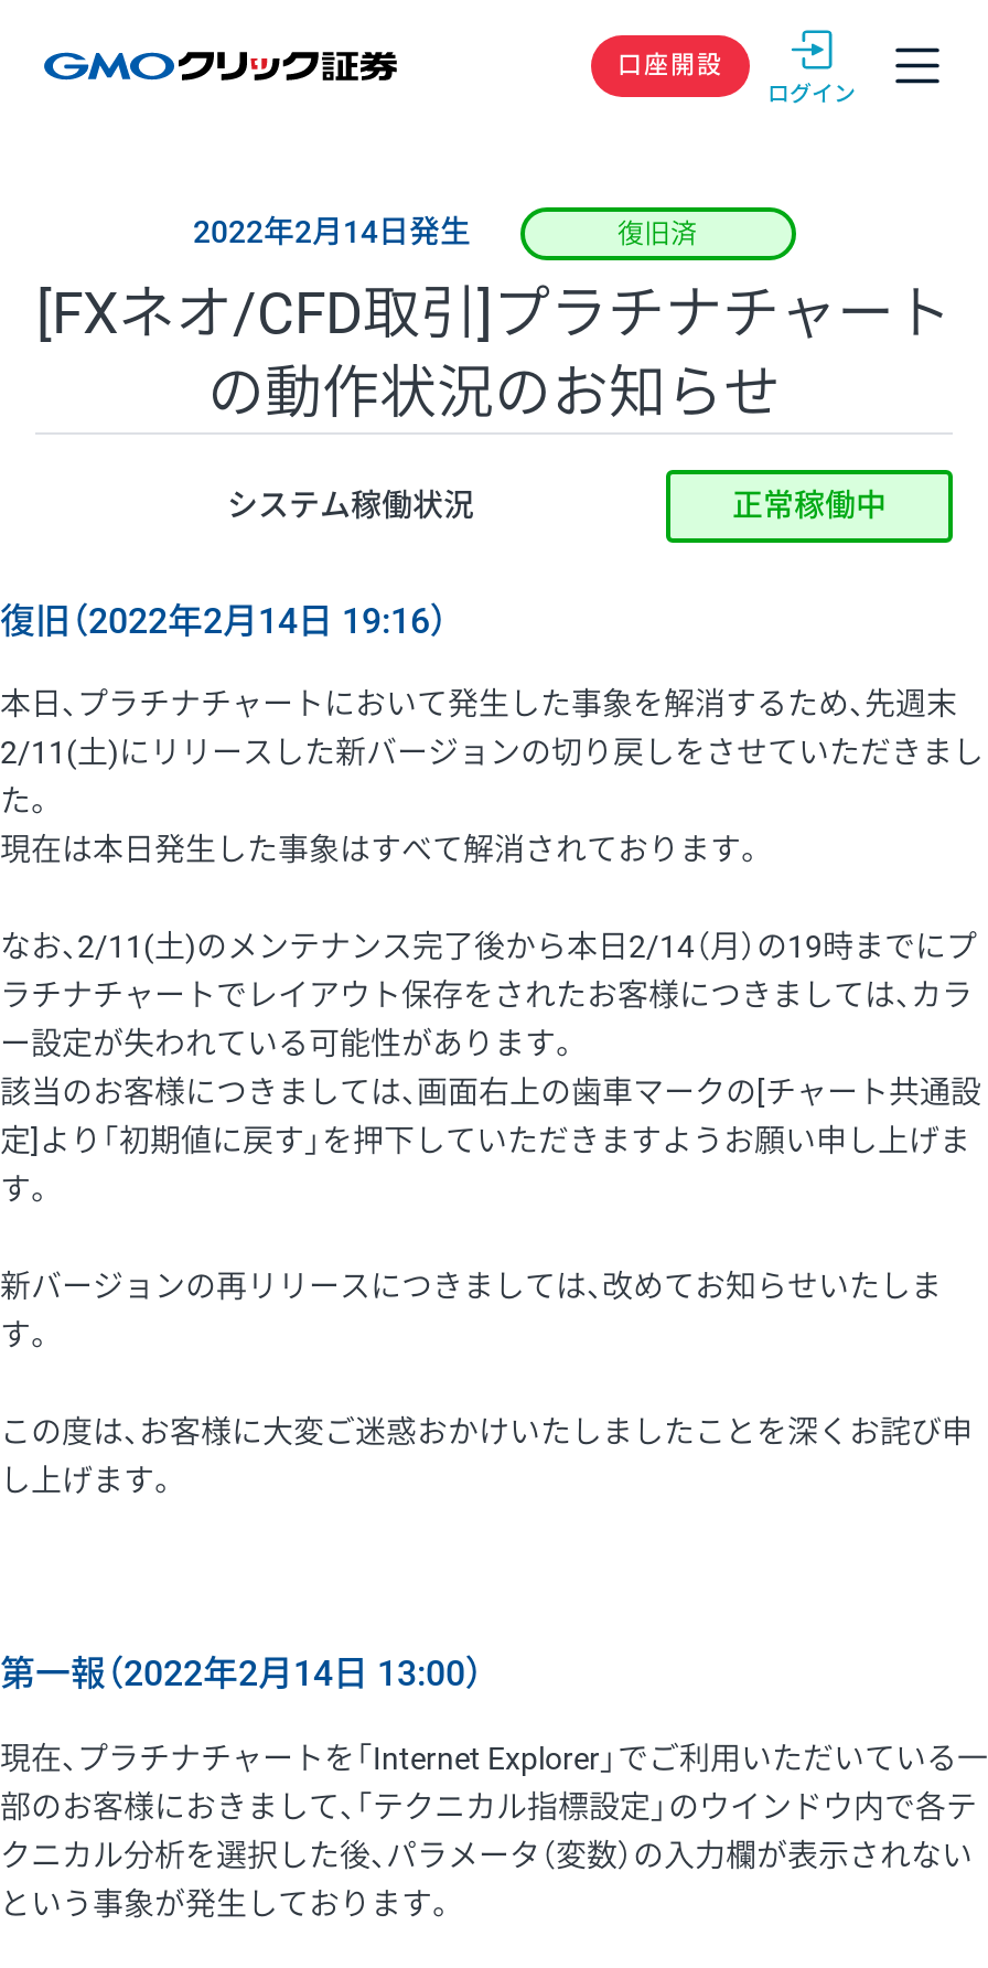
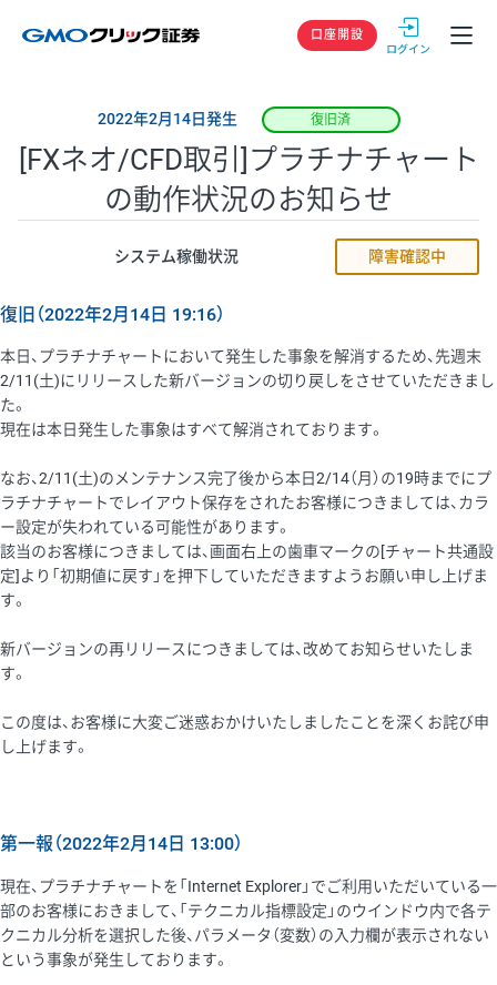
[732,488,887,524] 正常稼働中 -> [368,248,446,266] 障害確認中

